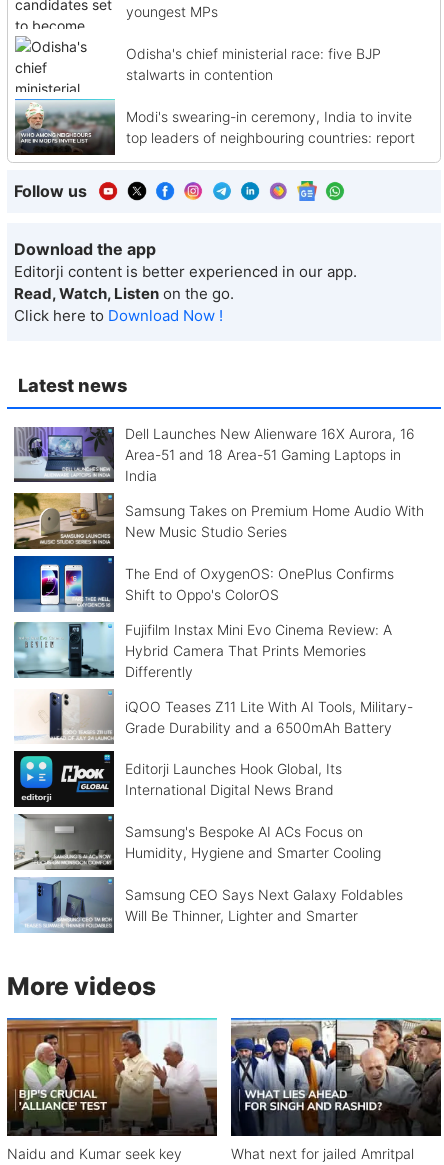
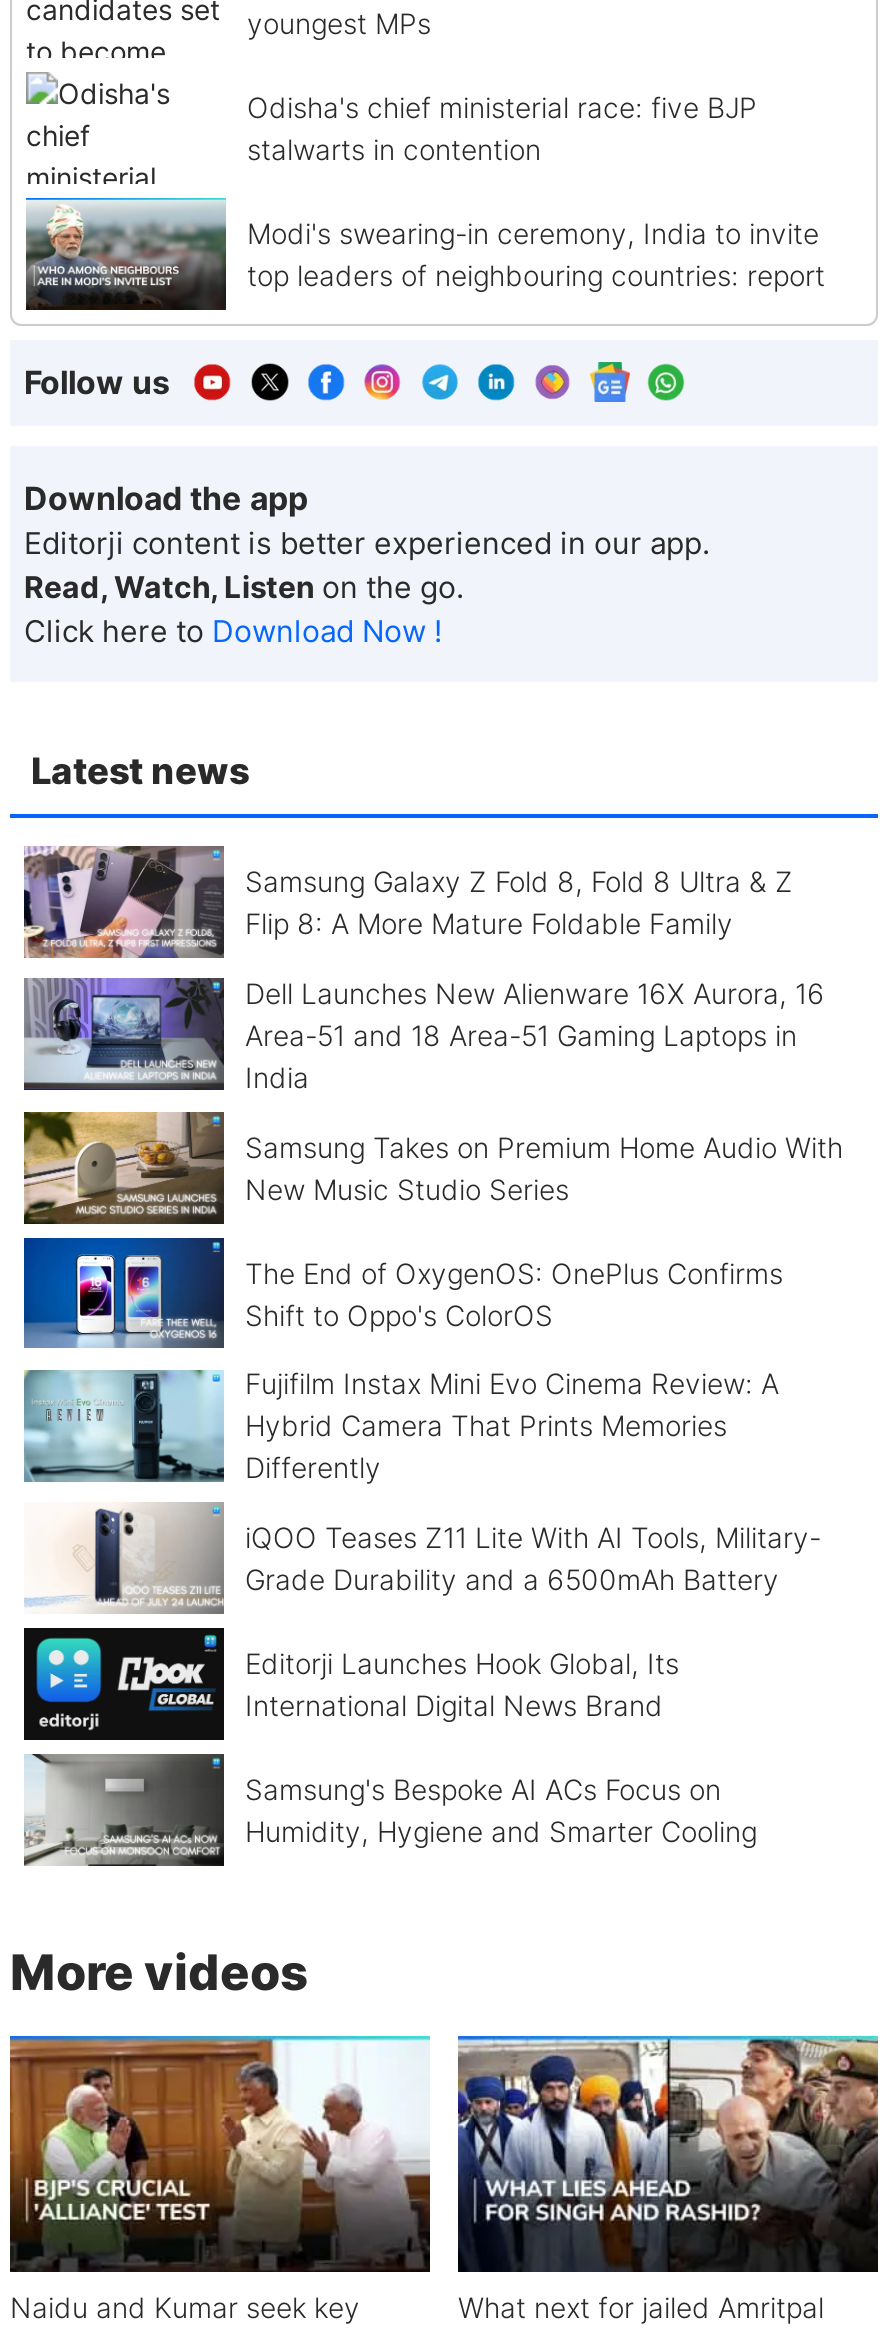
none -> [22,844,793,960] [image] | Samsung Galaxy Z Fold 8, Fold 8 Ultra & Z | Flip 8: A More Mature Foldable Family
moved [12,425,423,861] -> [20,976,843,1848]: [image] | Dell Launches New Alienware 16X Aurora, 16 | Area-51 and 18 Area-51 Gaming Laptops in | ... | Samsung's Bespoke AI ACs Focus on | Humidity, Hygiene and Smarter Cooling
[14,877,402,933] [image] | Samsung CEO Says Next Galaxy Foldables | Will Be Thinner, Lighter and Smarter -> none

